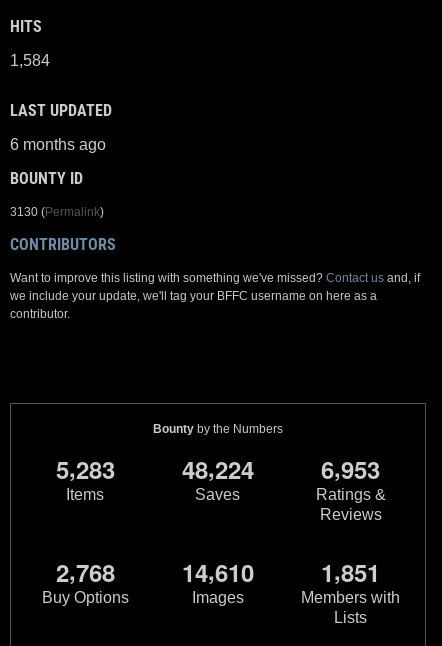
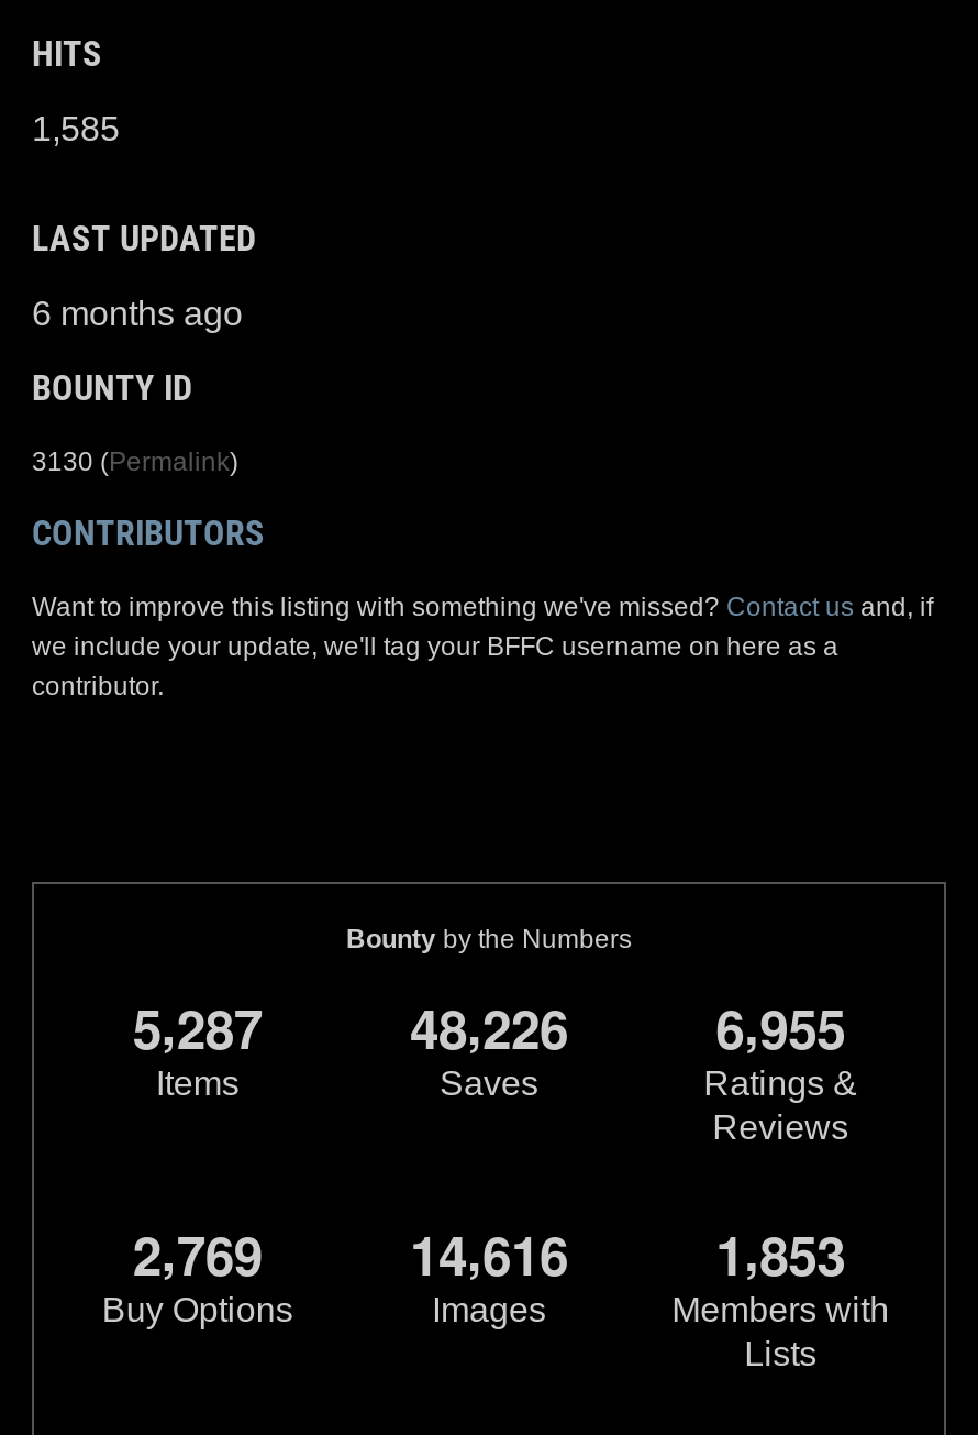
[10,52,50,69] 1,584 -> [32,110,120,147] 1,585
[56,450,115,486] 5,283 -> [133,985,262,1064] 5,287
[182,450,254,486] 48,224 -> [410,985,568,1064] 48,226
[321,450,380,486] 6,953 -> [716,985,845,1064] 6,955
[56,553,115,589] 2,768 -> [133,1212,262,1291] 2,769
[182,553,254,589] 14,610 -> [410,1212,568,1291] 14,616
[321,553,380,589] 1,851 -> [716,1212,845,1291] 1,853

